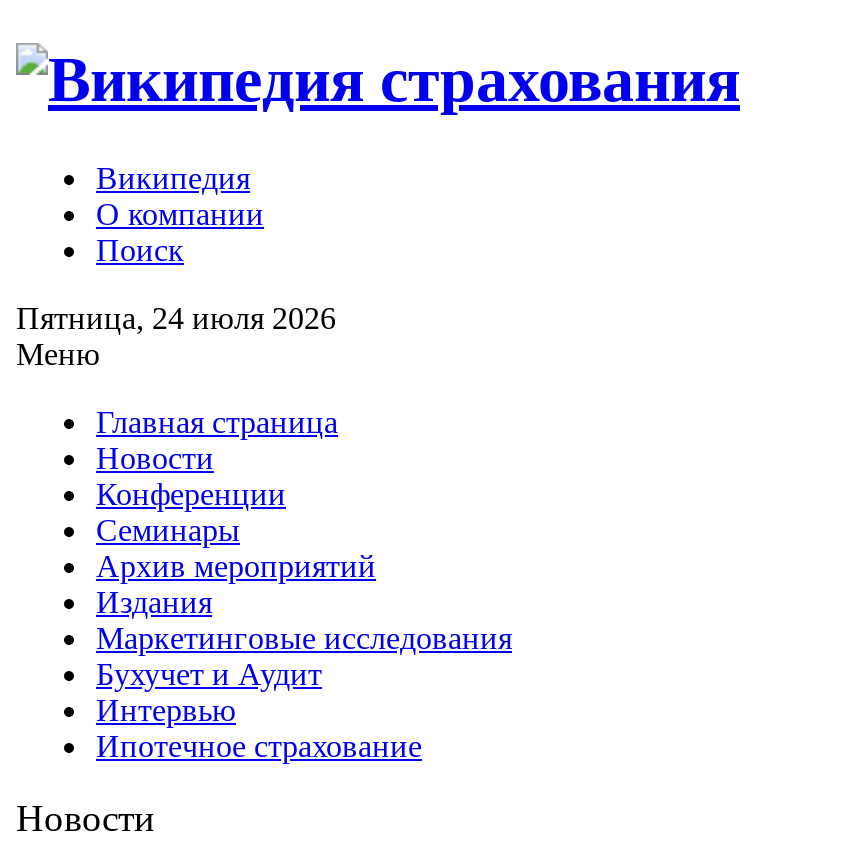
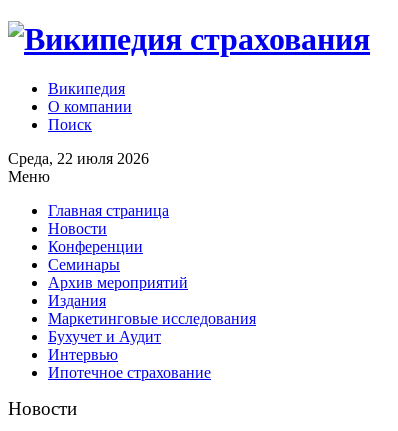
[16,301,336,335] Пятница, 24 июля 2026 -> [8,150,149,167] Среда, 22 июля 2026

